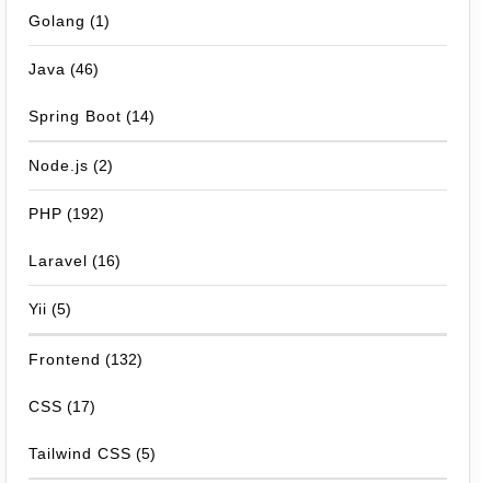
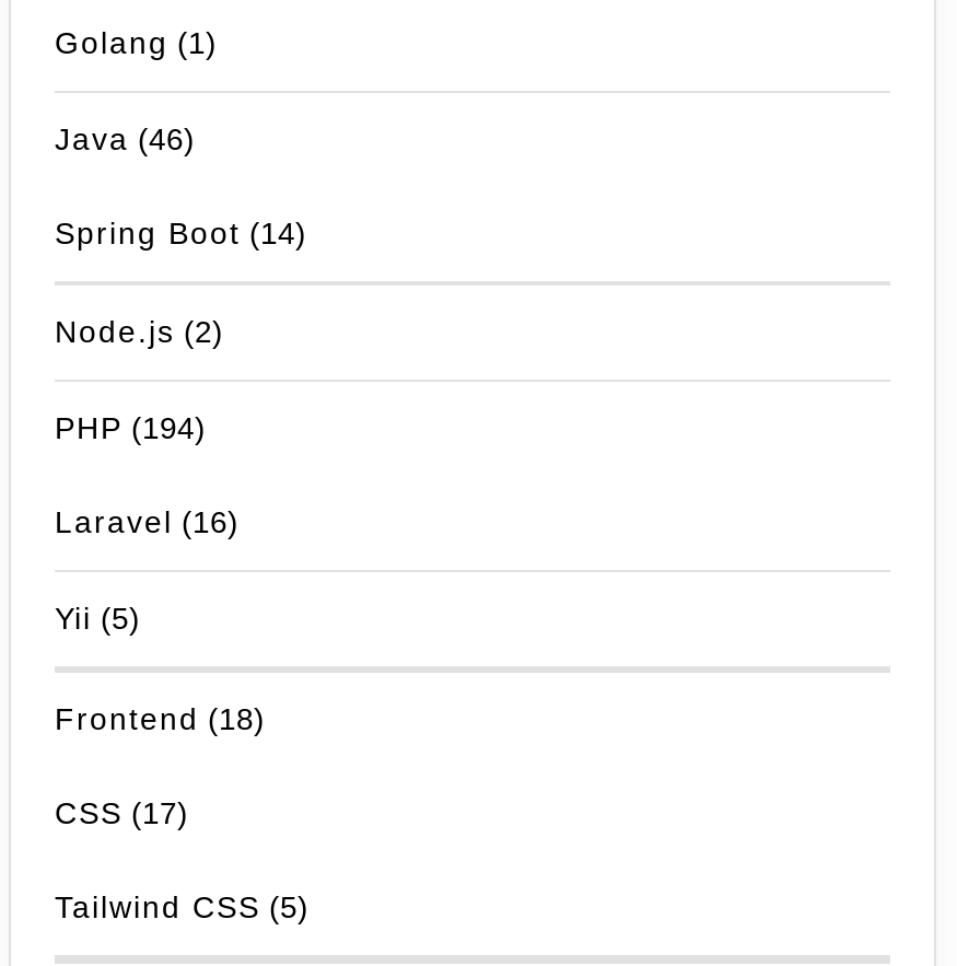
[28,205,104,223] PHP (192) -> [55,411,206,446] PHP (194)
[28,351,142,368] Frontend (132) -> [55,702,265,737] Frontend (18)

